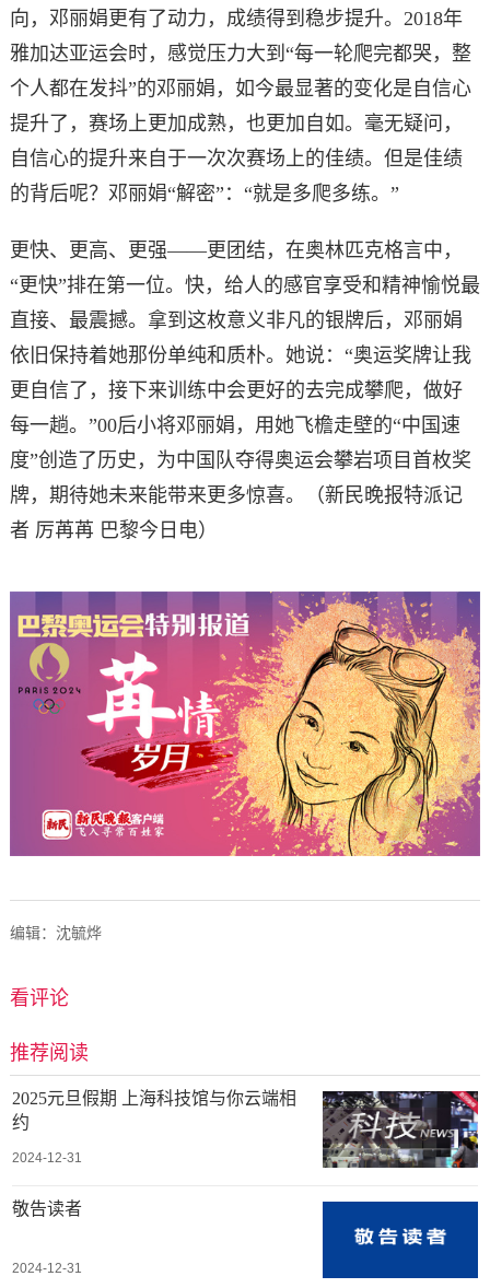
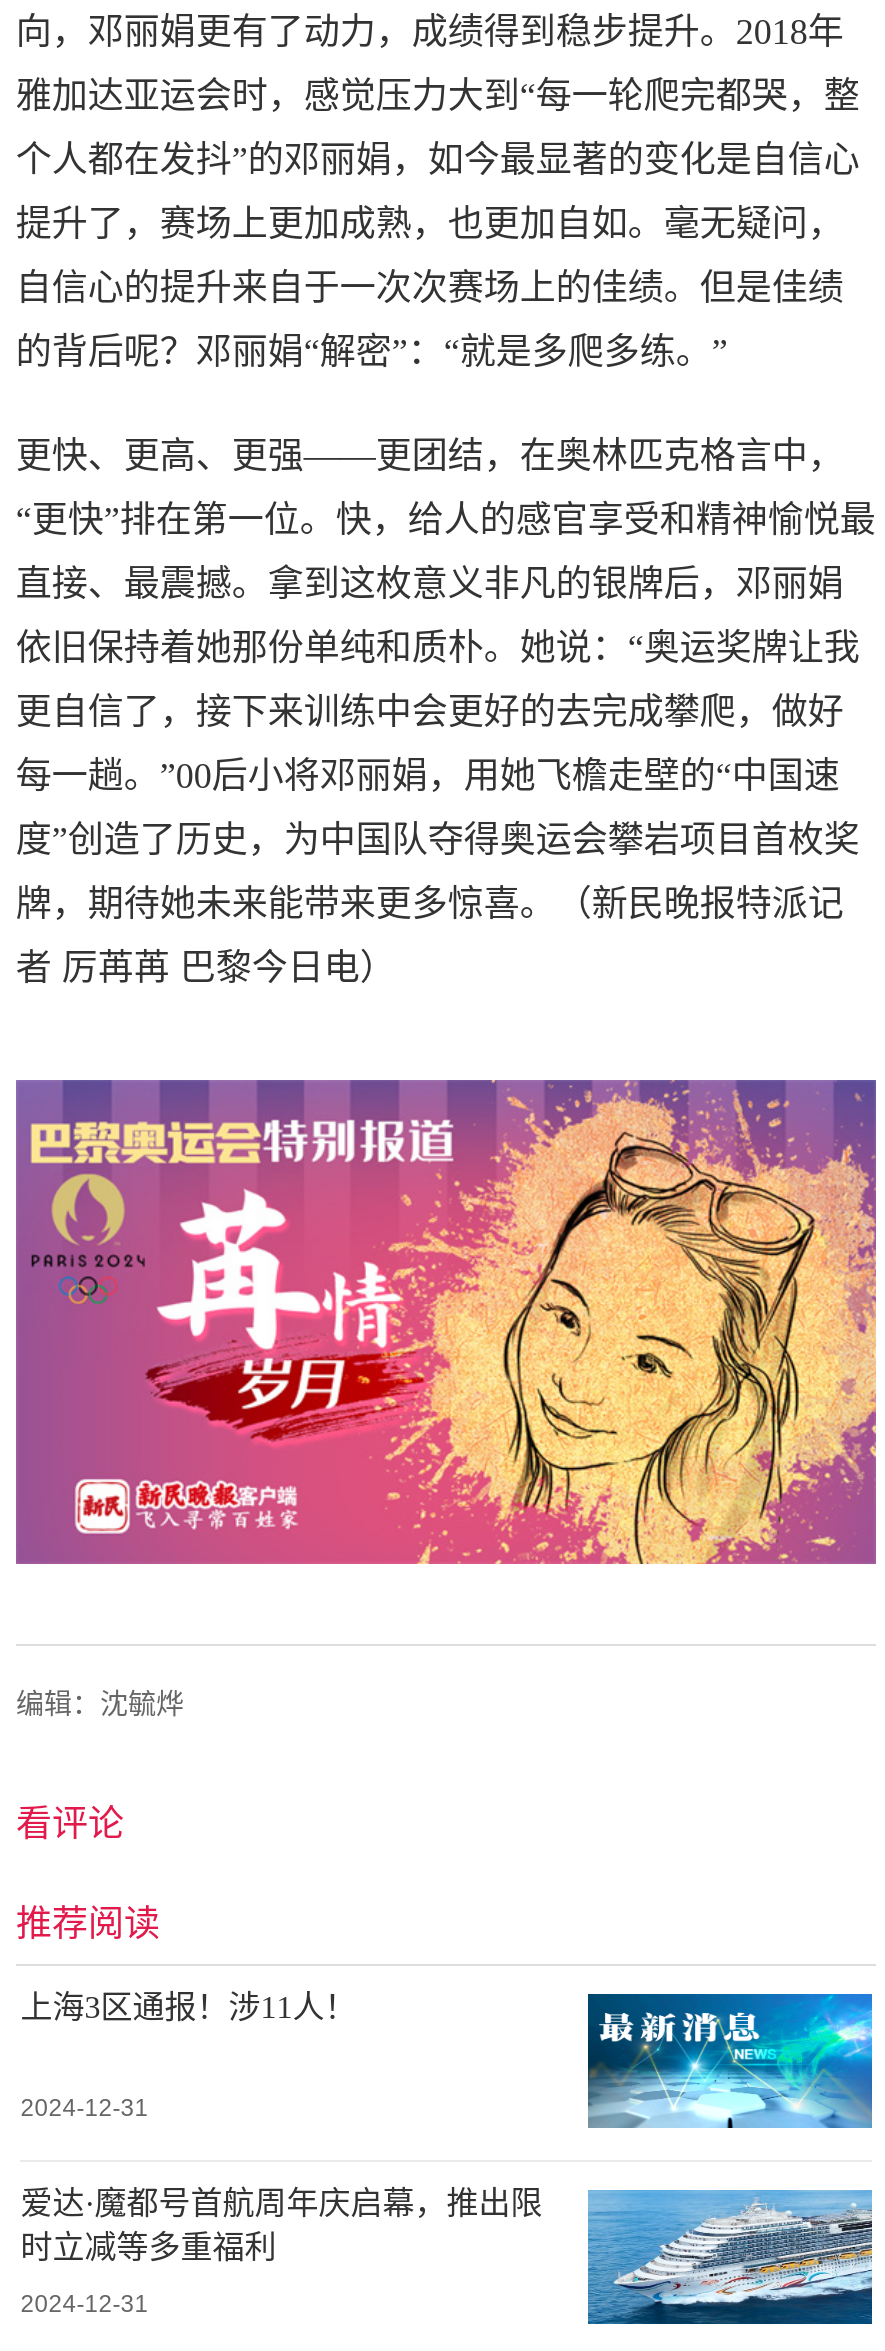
[12,1089,297,1132] 2025元旦假期 上海科技馆与你云端相 | 约 -> [20,1990,356,2024] 上海3区通报！涉11人！
[323,1090,479,1169] [image] -> [586,1992,874,2130] [image]
[12,1199,82,1218] 敬告读者 -> [20,2186,542,2264] 爱达·魔都号首航周年庆启幕，推出限 | 时立减等多重福利
[323,1201,479,1278] [image] -> [586,2188,874,2324] [image]

